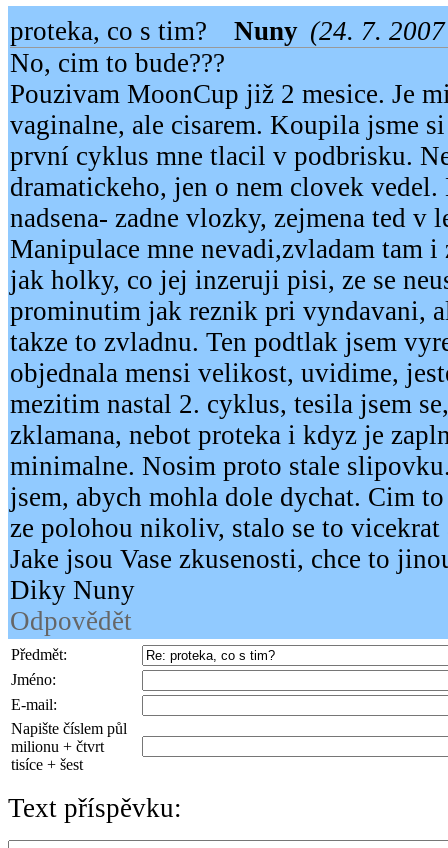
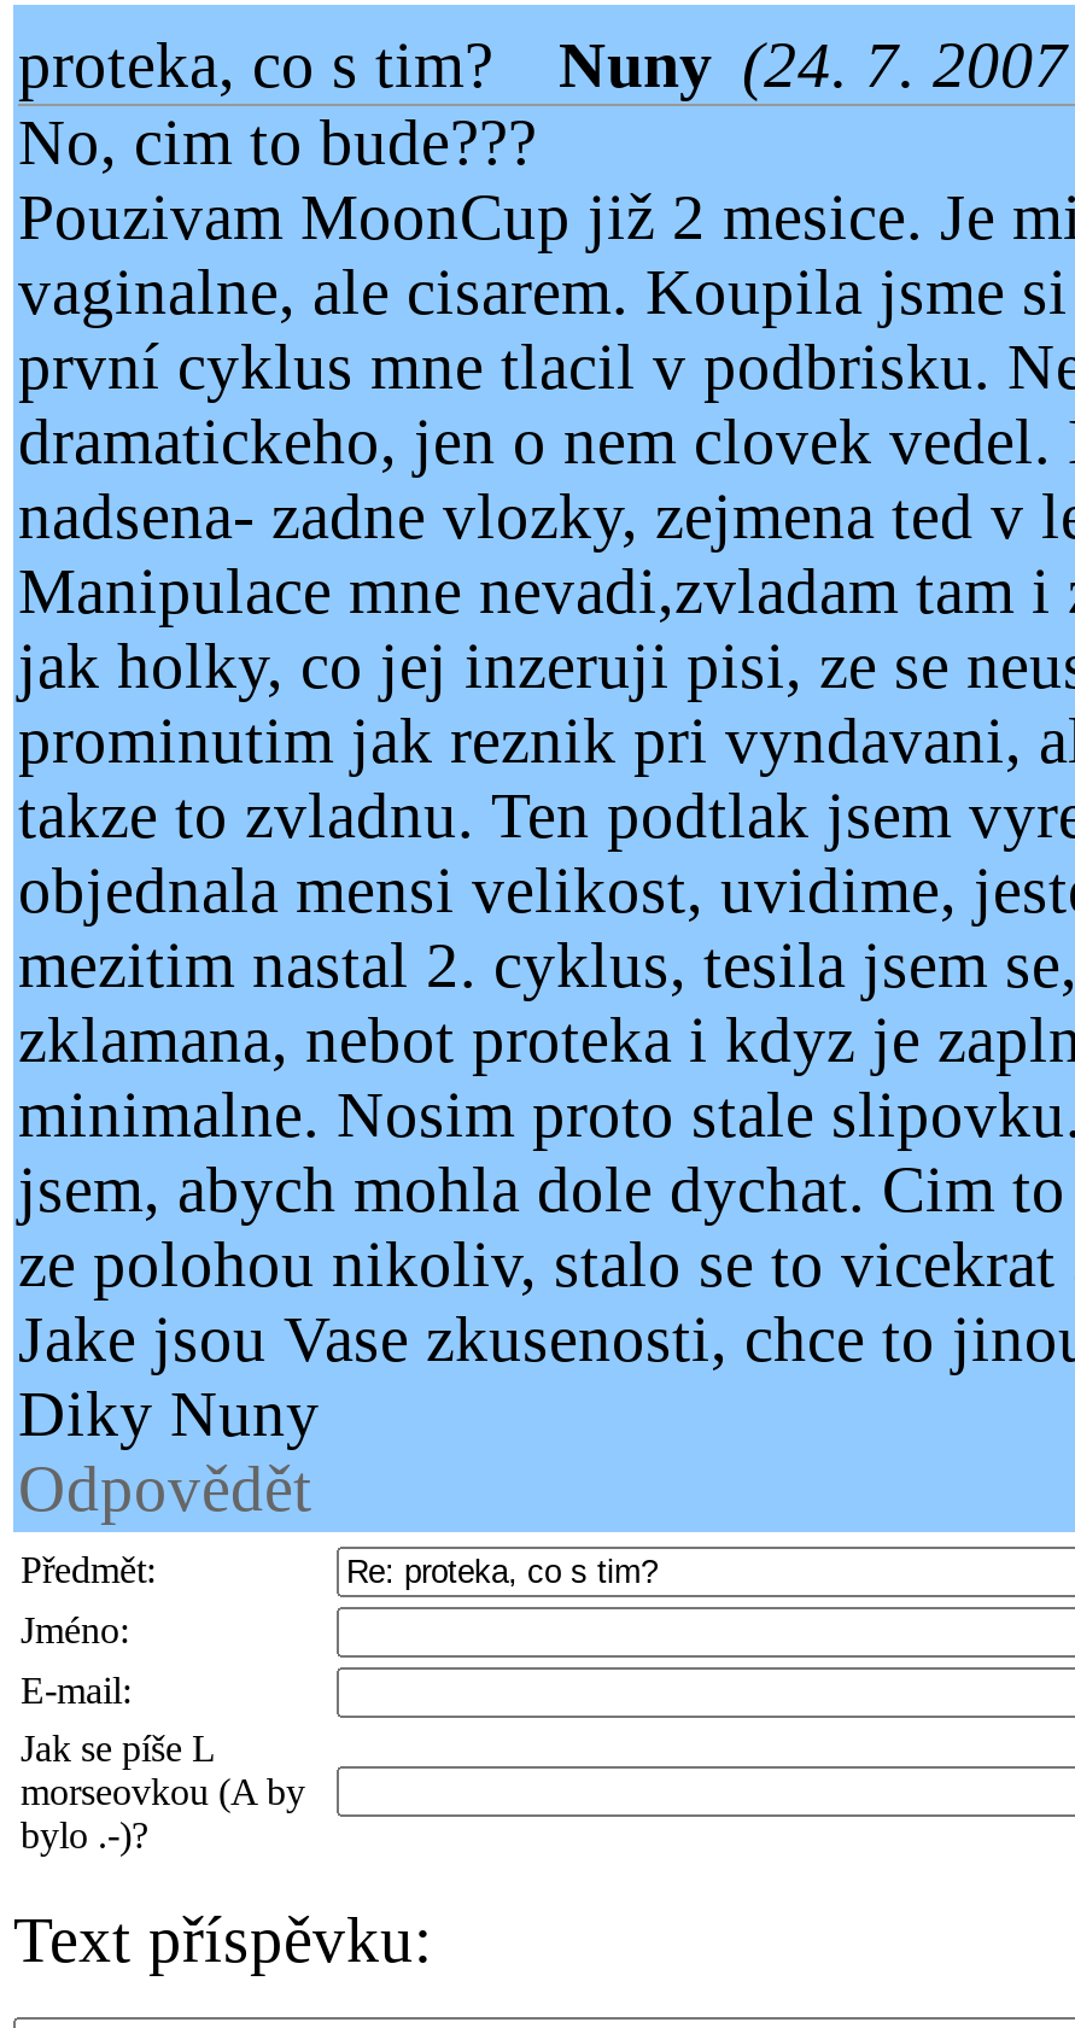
[11,720,127,773] Napište číslem půl | milionu + čtvrt | tisíce + šest -> [21,1727,305,1855] Jak se píše L | morseovkou (A by | bylo .-)?

